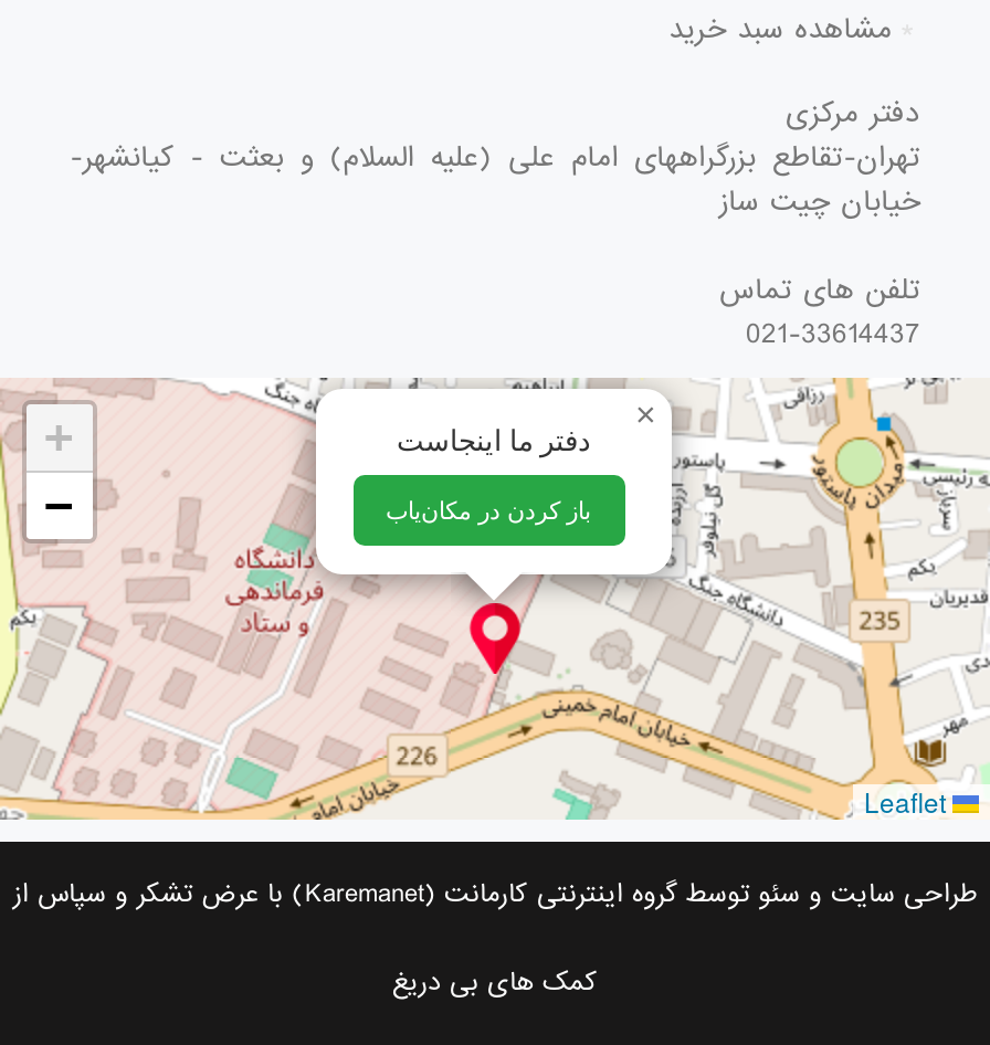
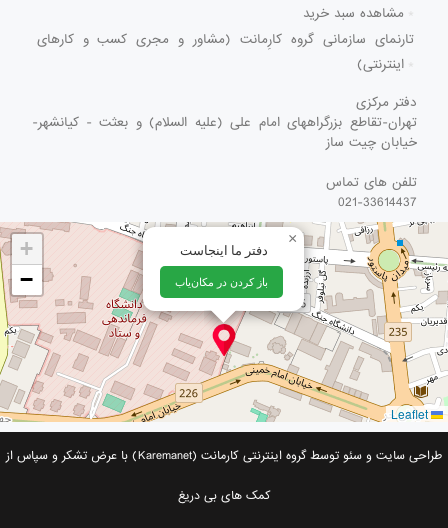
none -> [37,30,414,74] تارنمای سازمانی گروه کارِمانت (مشاور و مجری کسب و کارهای | اینترنتی)

